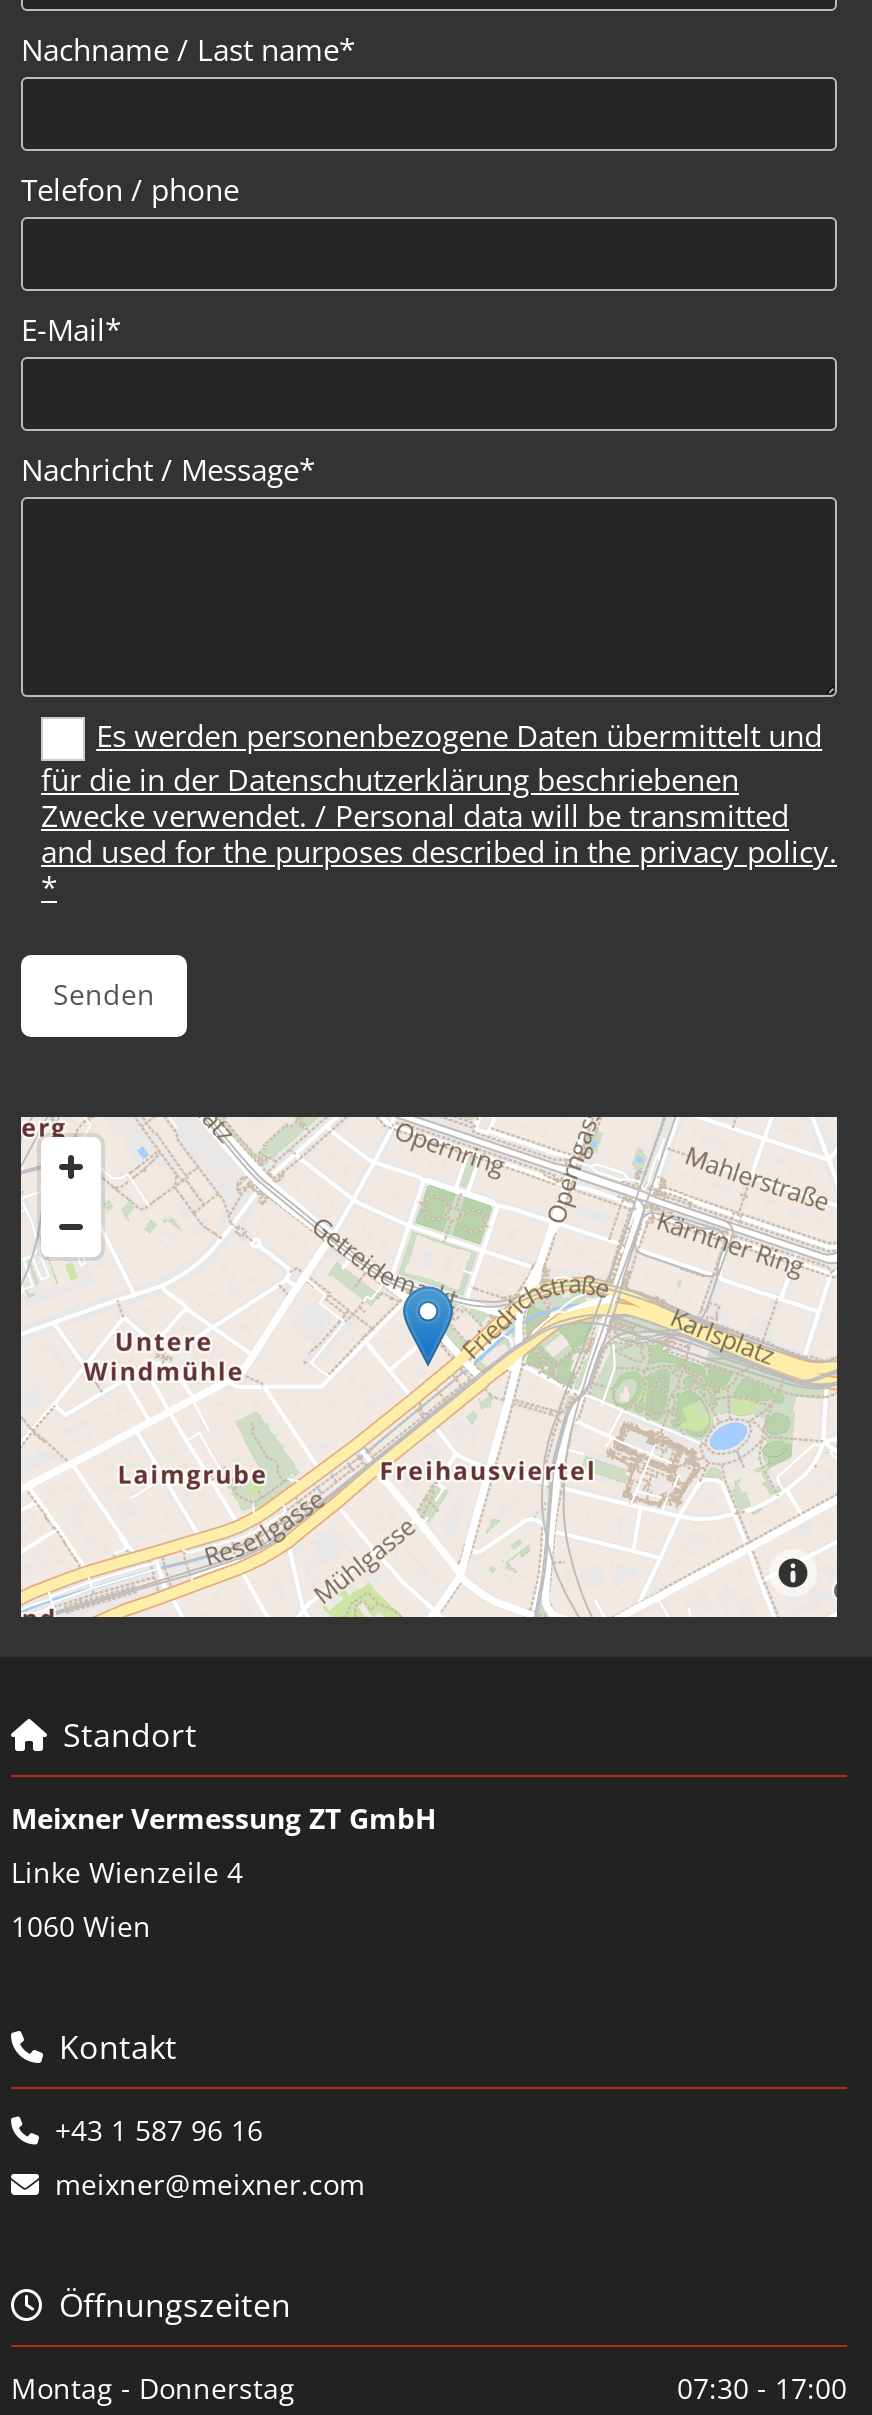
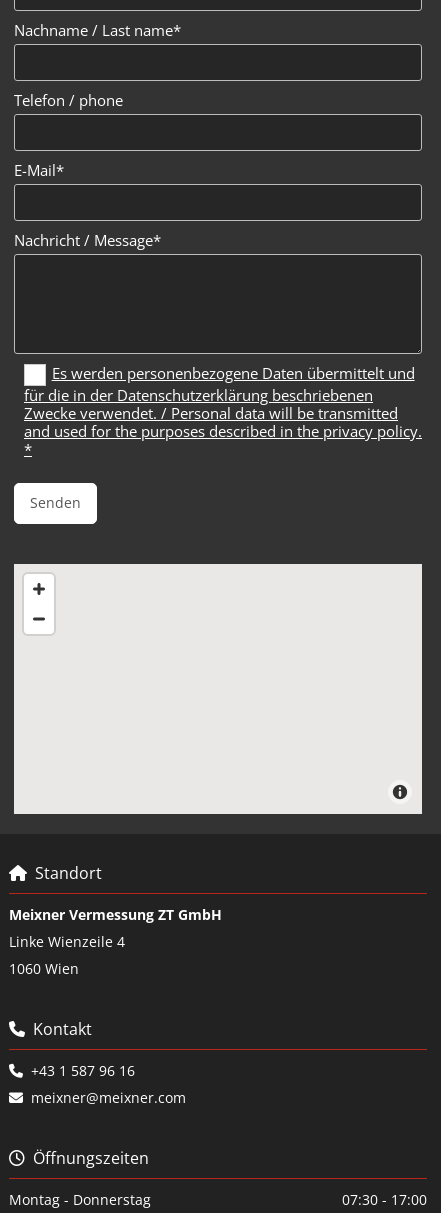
[21,1117,837,1617] [image] -> none

